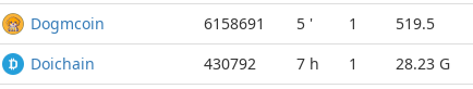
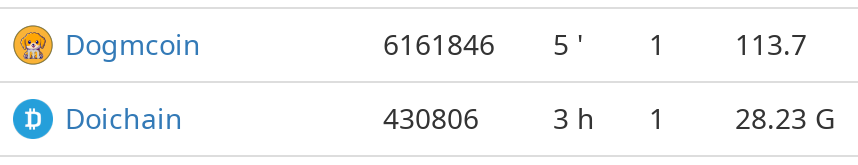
[204,13,265,34] 6158691 -> [383,26,495,64] 6161846
[396,13,435,34] 519.5 -> [735,26,807,64] 113.7
[204,54,256,74] 430792 -> [383,100,479,138] 430806
[296,54,319,74] 7 h -> [553,100,595,138] 3 h

